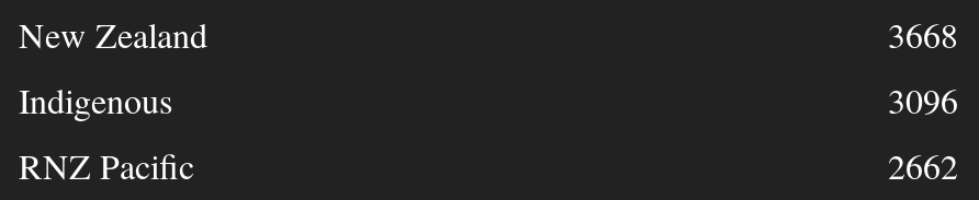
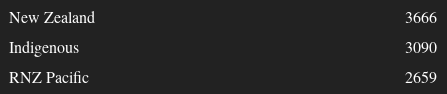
[888,12,958,57] 3668 -> [405,6,437,27] 3666
[888,77,958,123] 3096 -> [405,36,437,57] 3090
[888,143,958,189] 2662 -> [405,66,437,87] 2659

